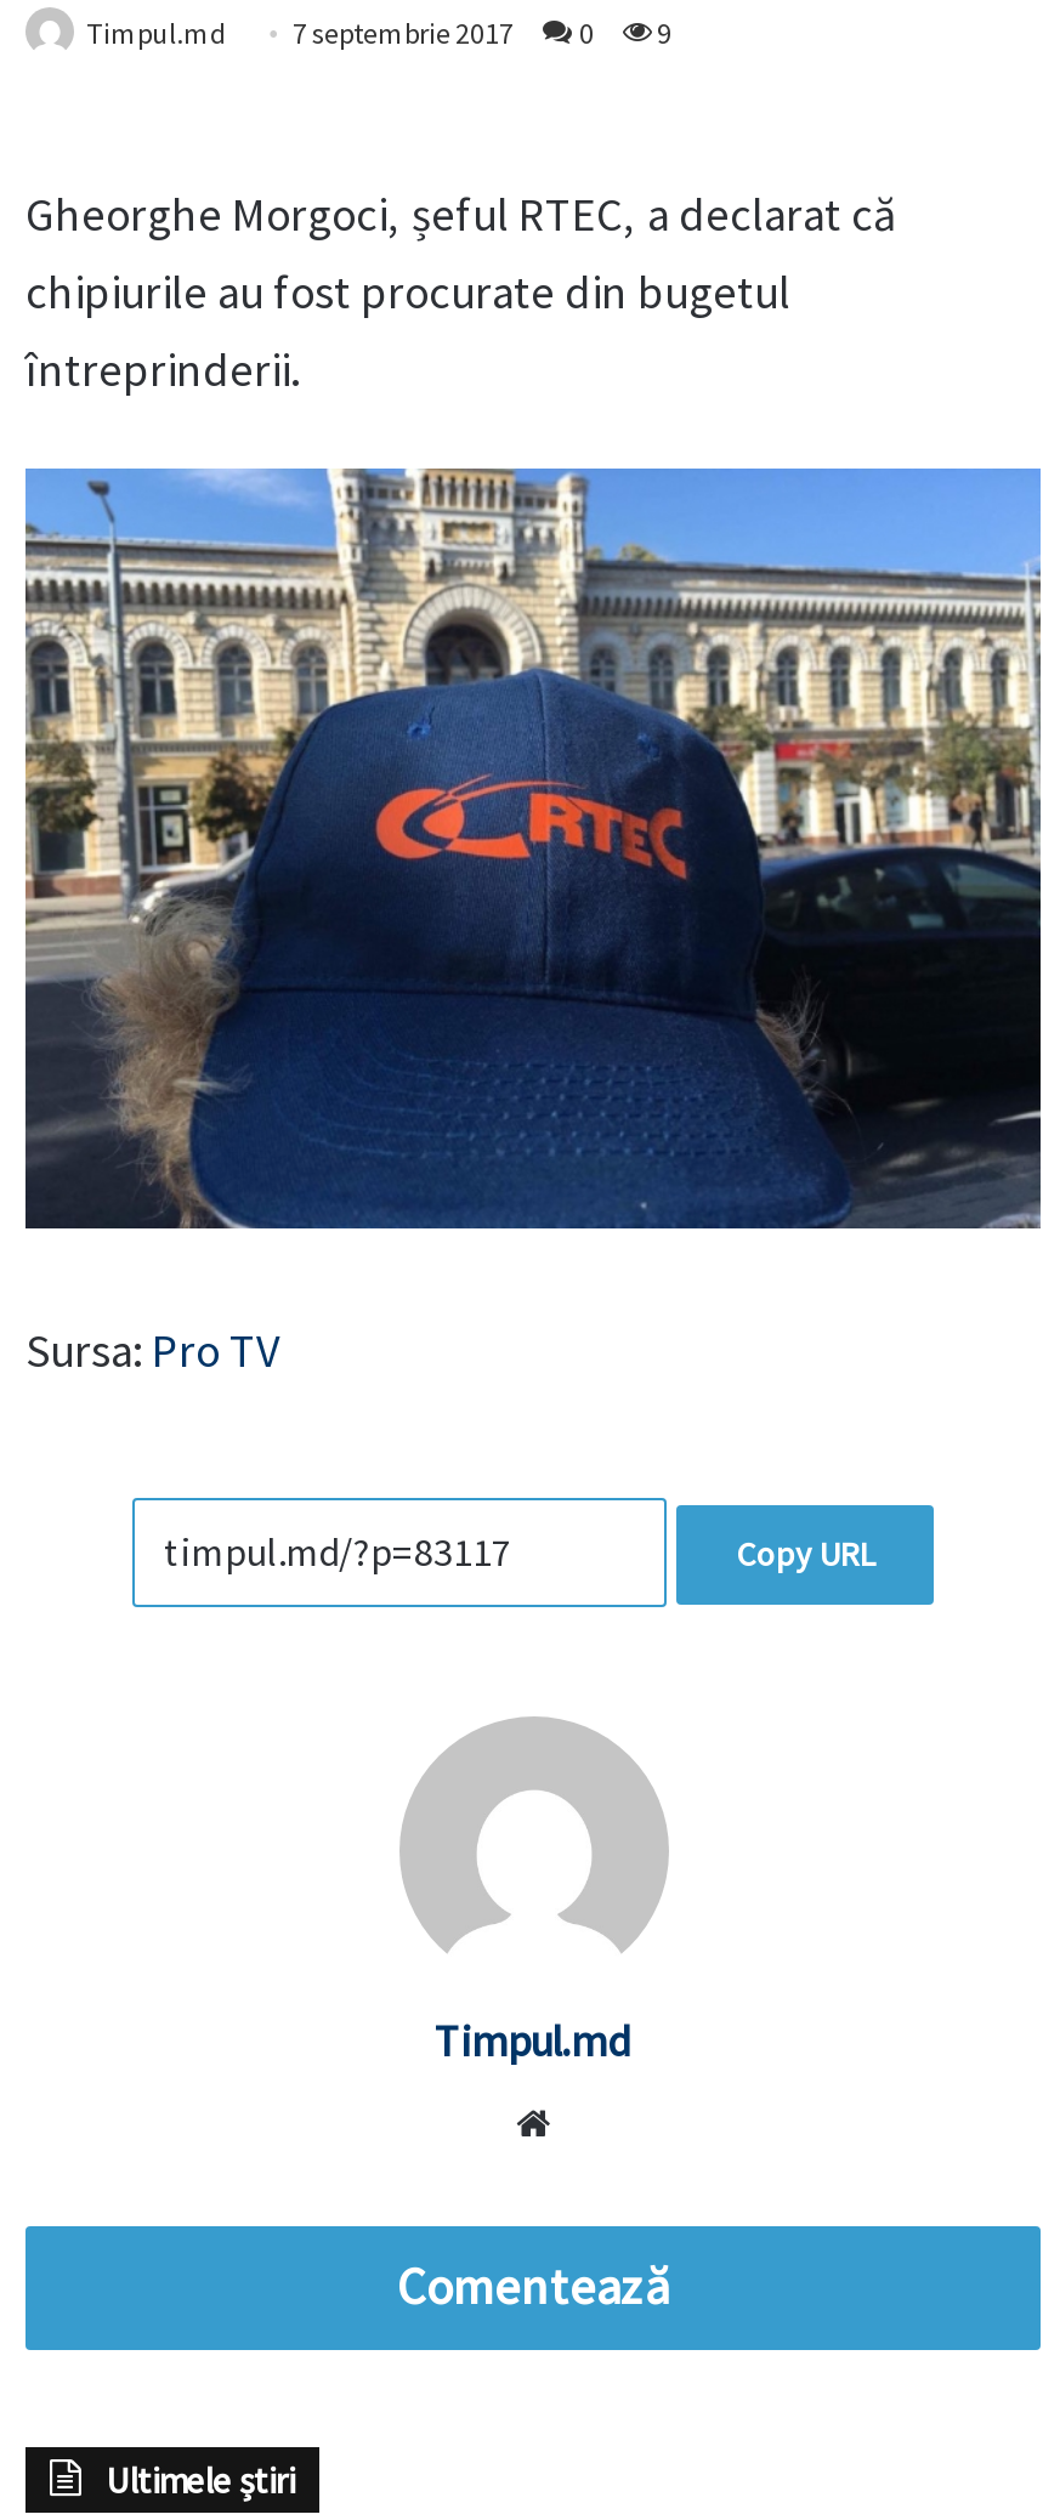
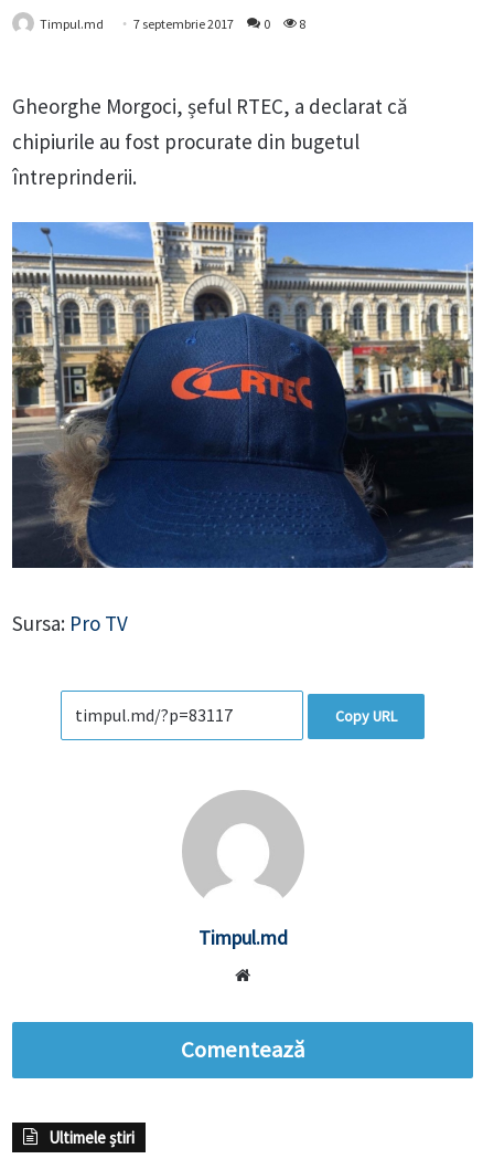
[86,16,671,52] Timpul.md 7 septembrie 2017 0 9 -> [40,16,305,32] Timpul.md 7 septembrie 2017 0 8

